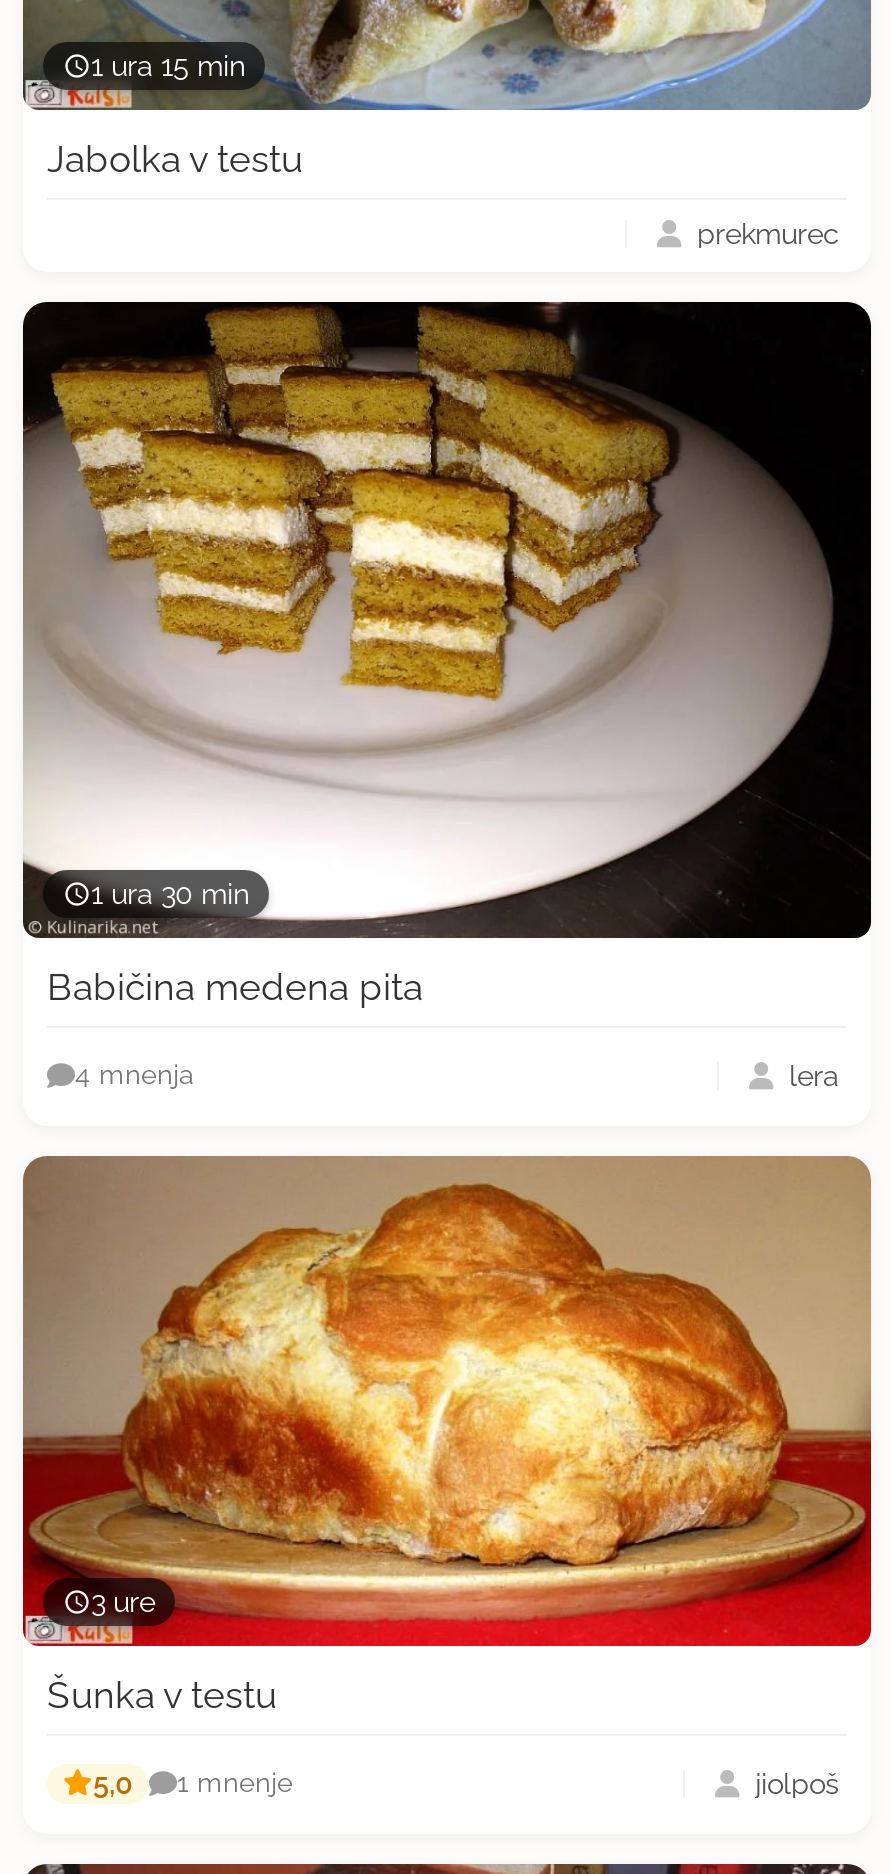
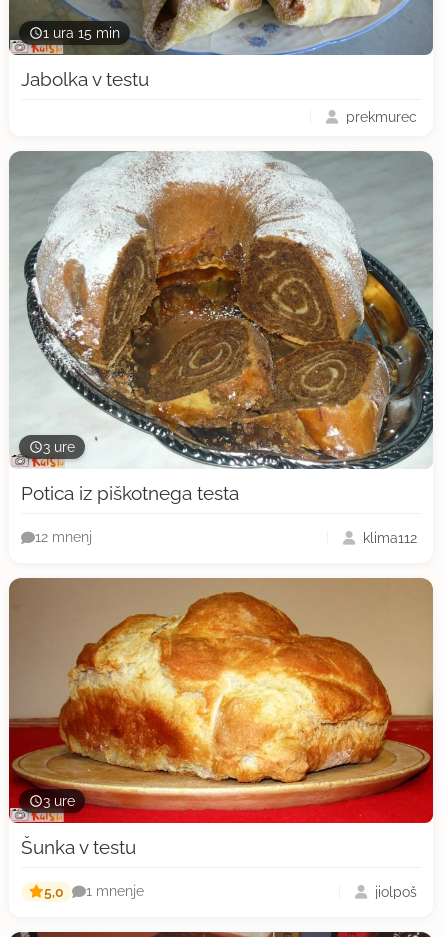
[21,300,873,940] [image] | 1 ura 30 min -> [9,151,434,470] [image] | 3 ure
[47,964,423,1008] Babičina medena pita -> [21,482,239,504] Potica iz piškotnega testa
[75,1058,839,1092] 4 mnenja | lera -> [35,529,417,546] 12 mnenj | klima112

